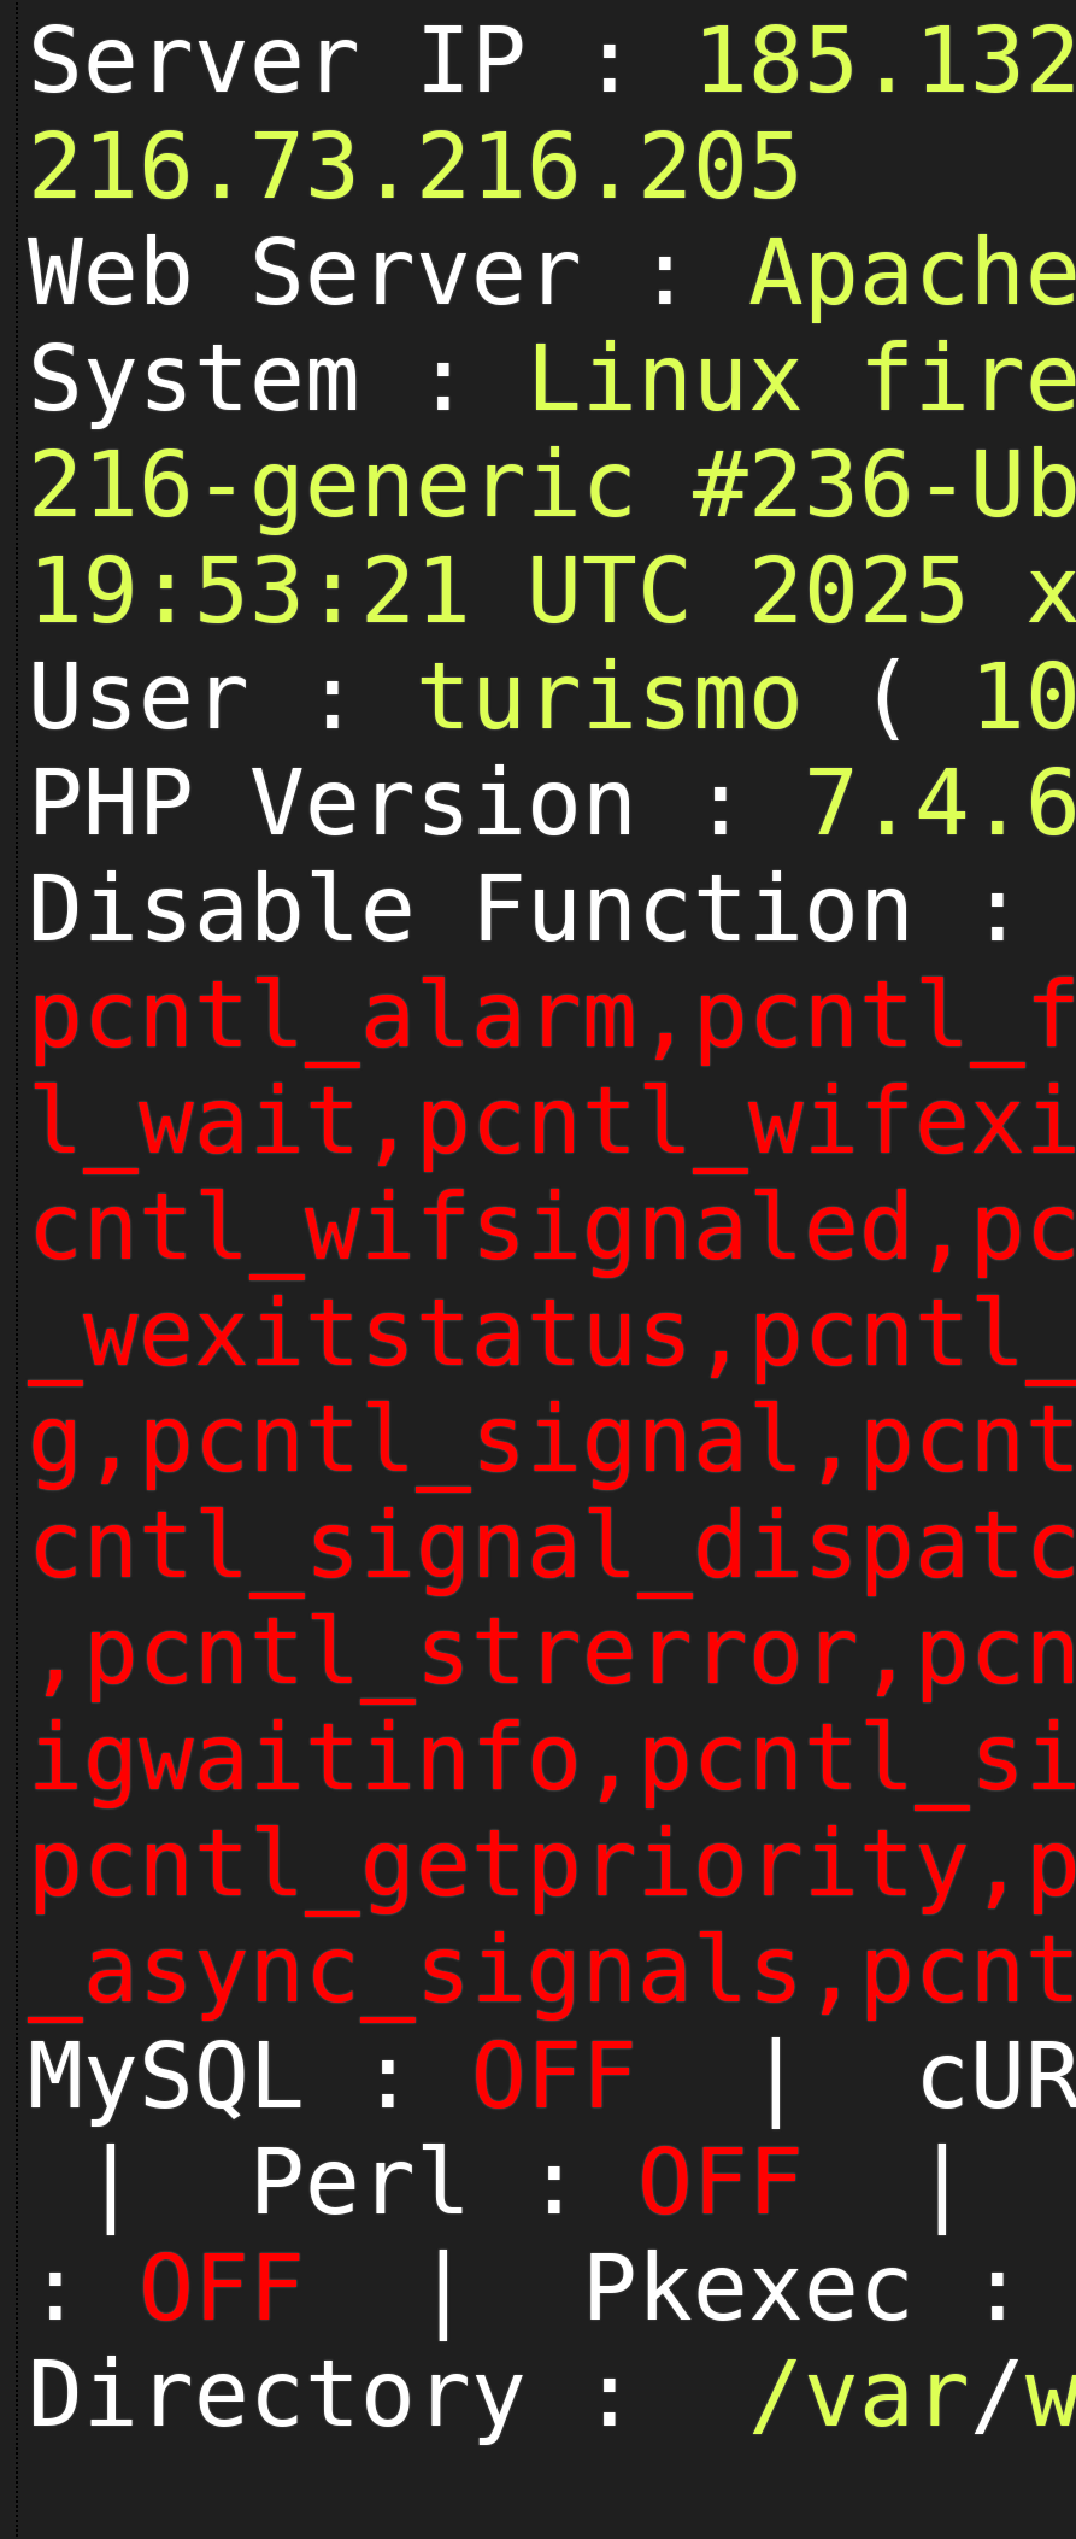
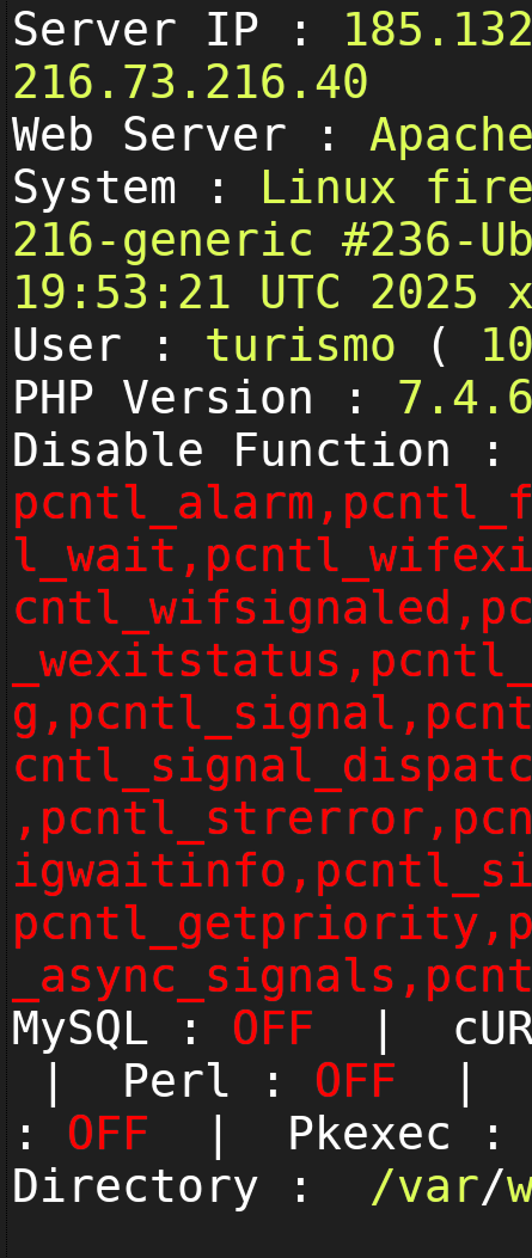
[28,113,804,219] 216.73.216.205 -> [12,56,369,109] 216.73.216.40

